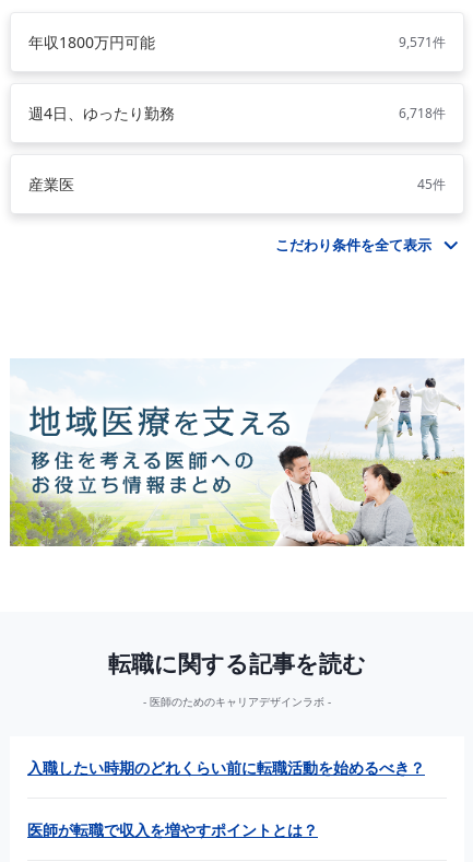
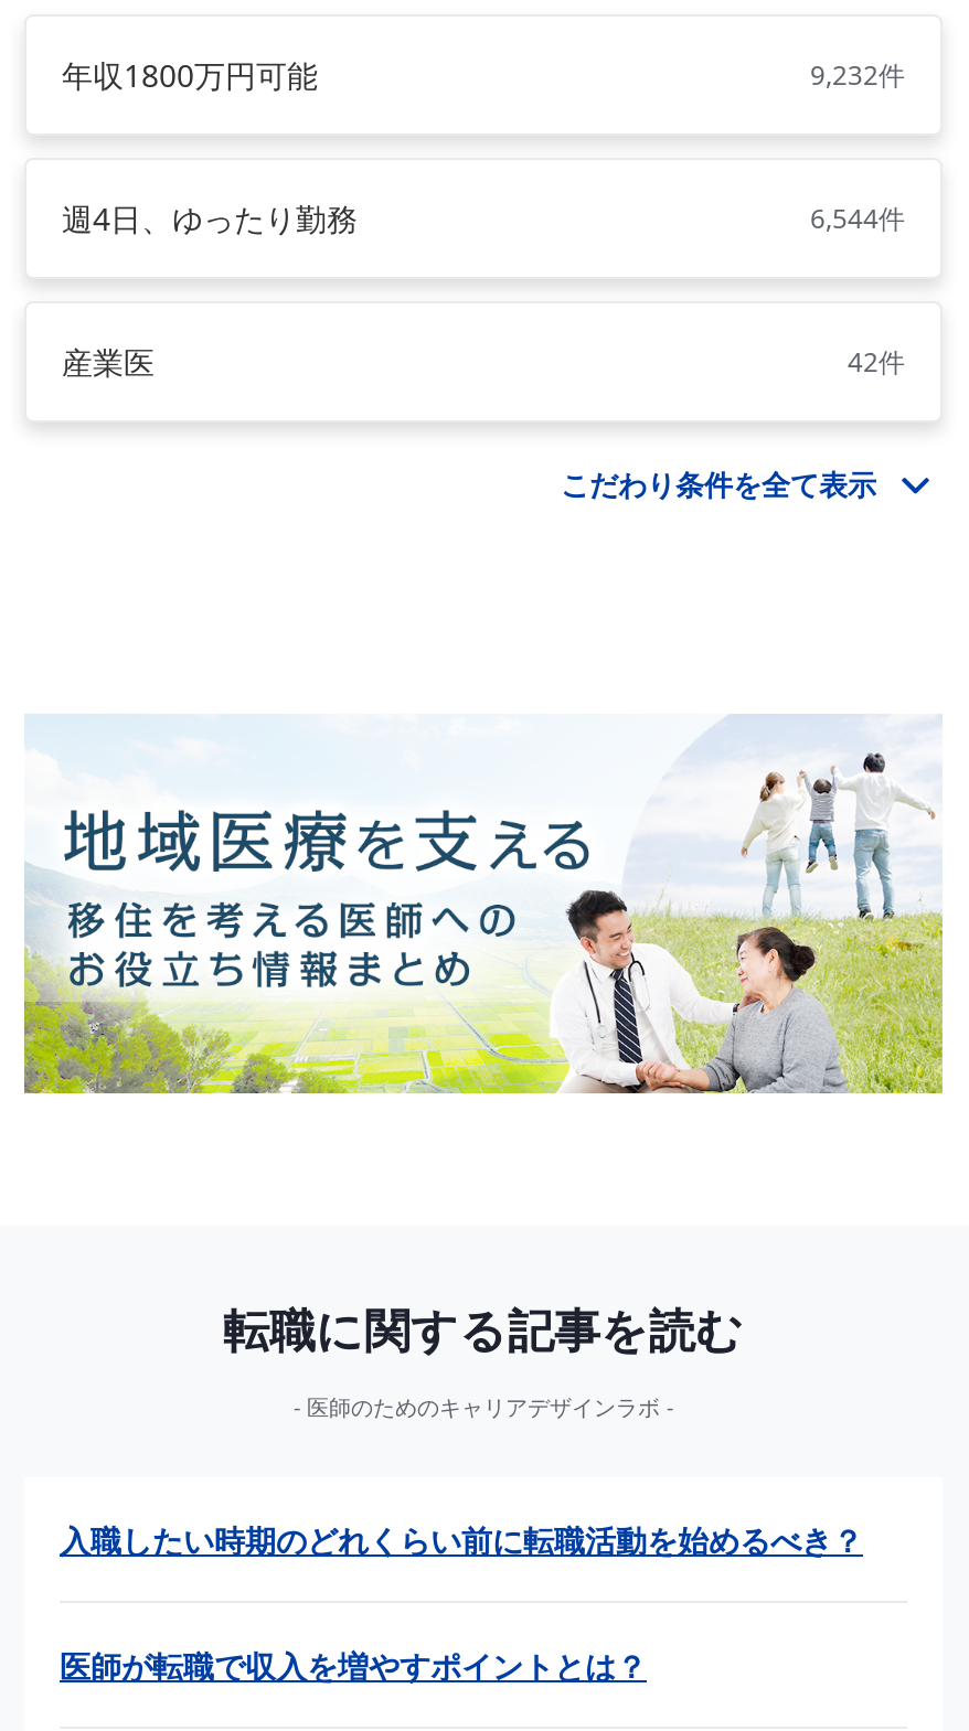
[399,33,446,51] 9,571件 -> [810,56,905,93] 9,232件
[399,104,446,122] 6,718件 -> [810,199,905,237] 6,544件
[417,175,446,193] 45件 -> [848,343,905,380] 42件

